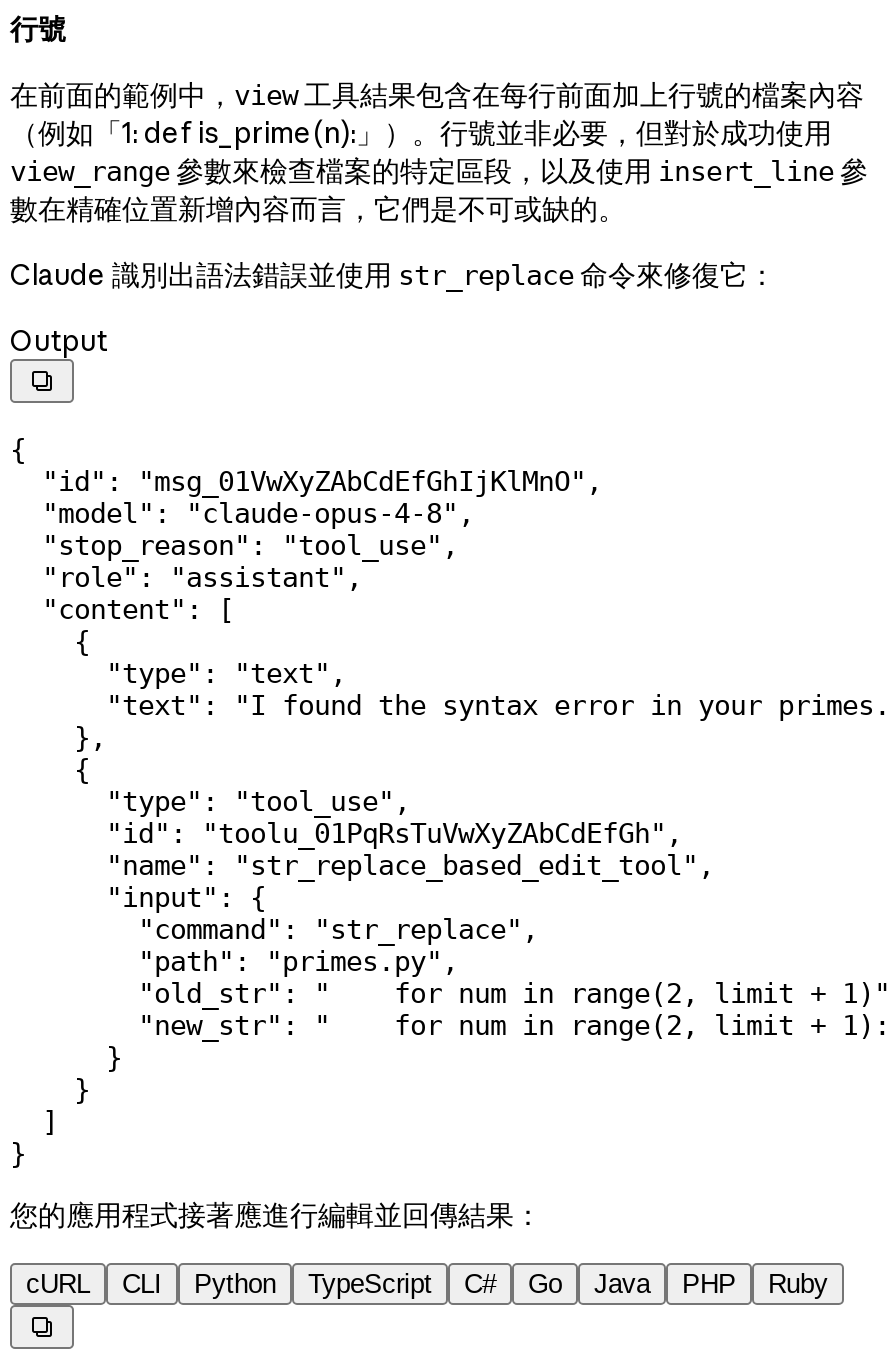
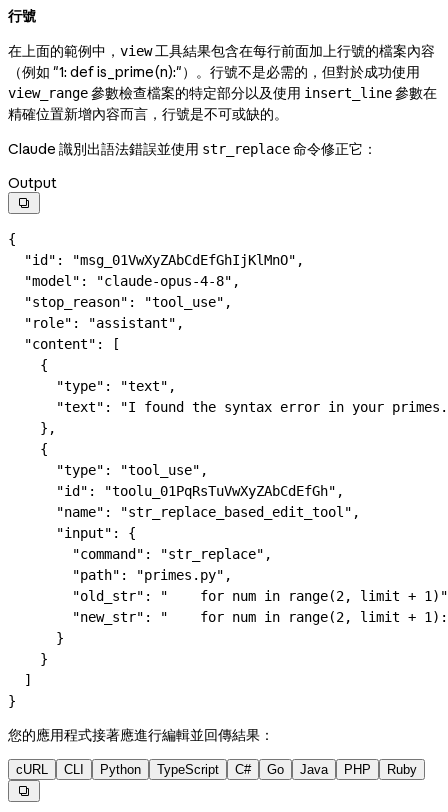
[10,78,868,228] 在前面的範例中，view工具結果包含在每行前面加上行號的檔案內容 | （例如「1: def is_prime(n):」）。行號並非必要，但對於成功使用 | view_range參數來檢查檔案的特定區段，以及使用insert_line參 | 數在精確位置新增內容而言，它們是不可或缺的。 -> [8,42,437,123] 在上面的範例中，view工具結果包含在每行前面加上行號的檔案內容 | （例如 "1: def is_prime(n):"）。行號不是必需的，但對於成功使用 | view_range參數檢查檔案的特定部分以及使用insert_line參數在 | 精確位置新增內容而言，行號是不可或缺的。
[10,258,776,294] Claude 識別出語法錯誤並使用str_replace命令來修復它： -> [8,140,377,158] Claude 識別出語法錯誤並使用str_replace命令修正它：

